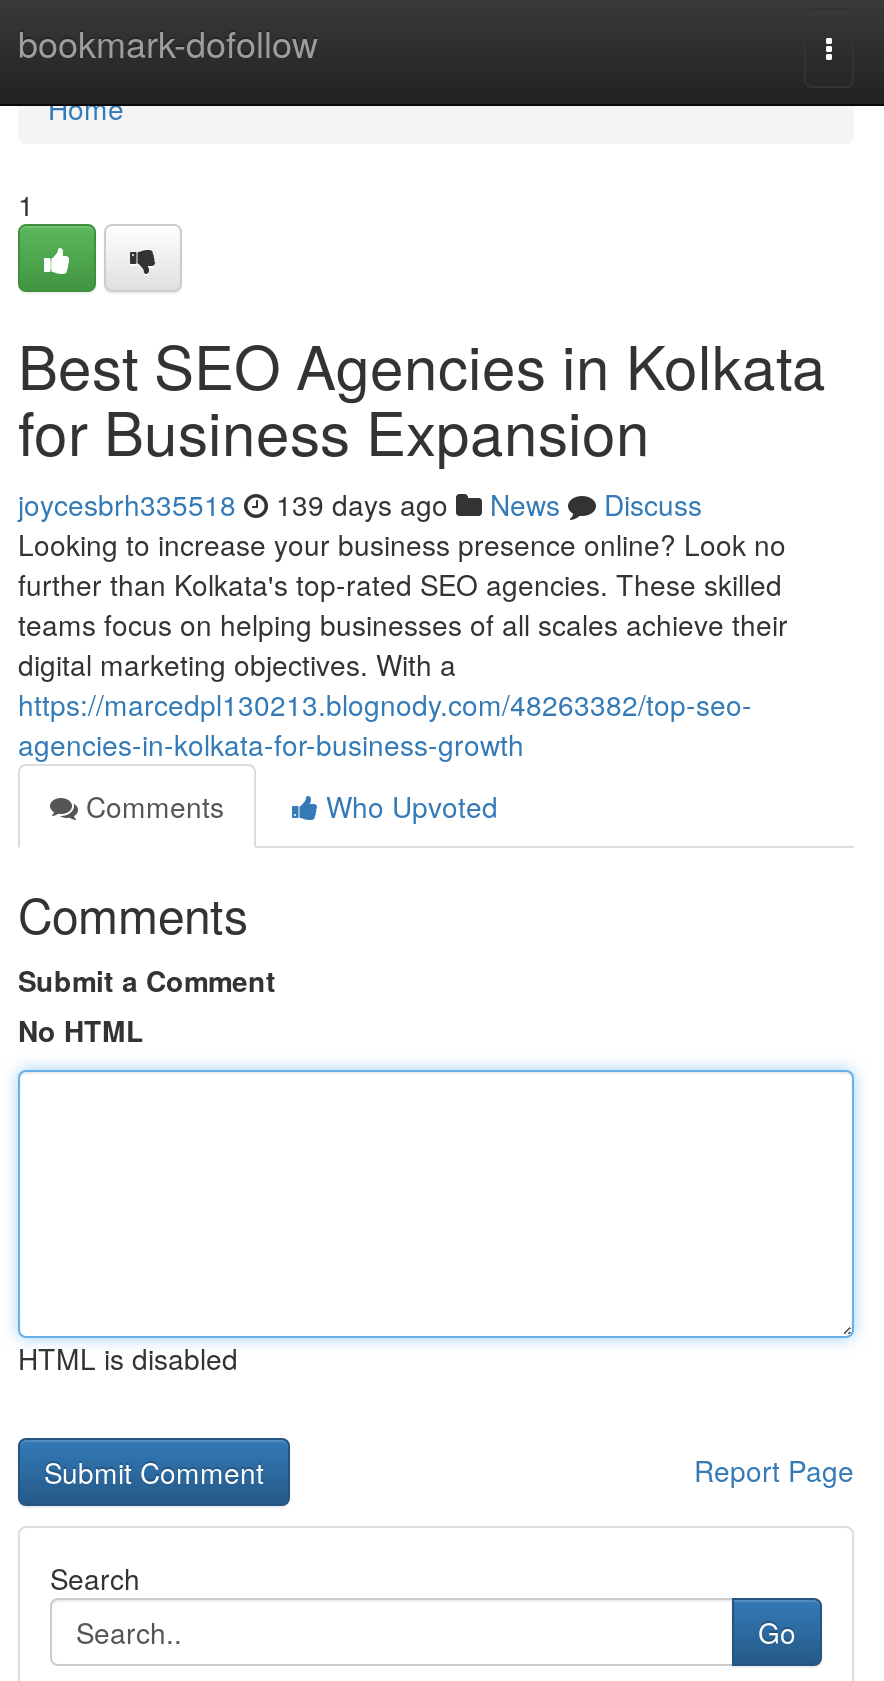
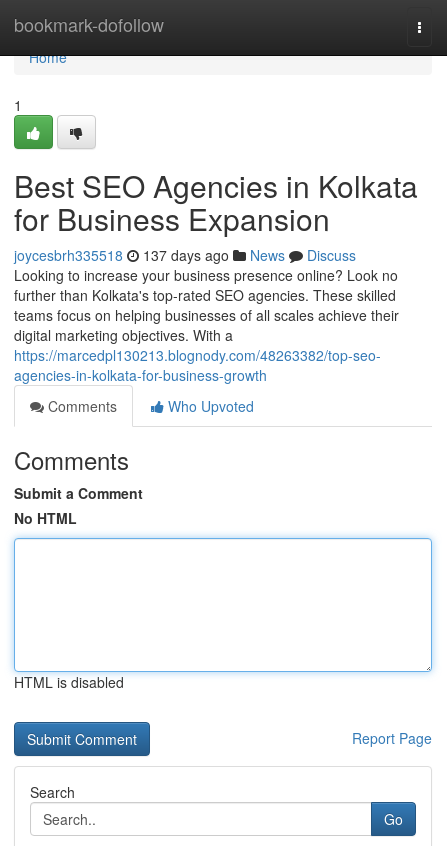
[18,484,702,524] joycesbrh335518 139 days ago News Discuss -> [14,245,356,265] joycesbrh335518 137 days ago News Discuss

